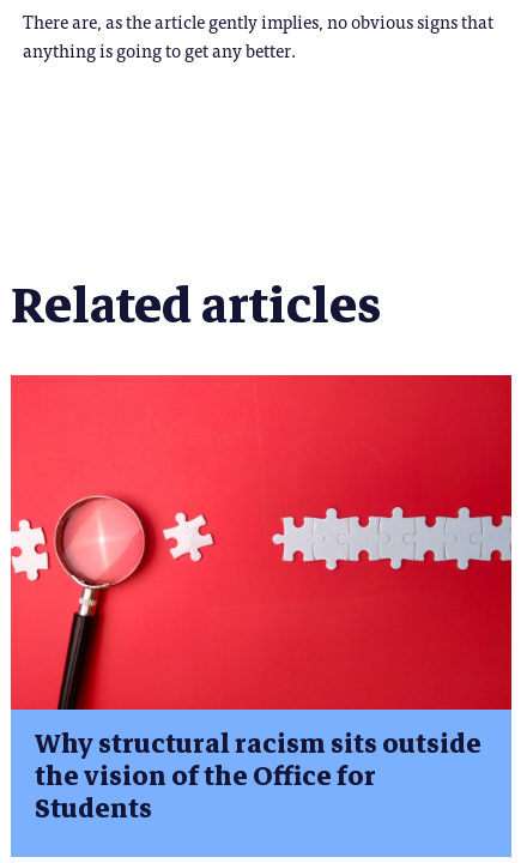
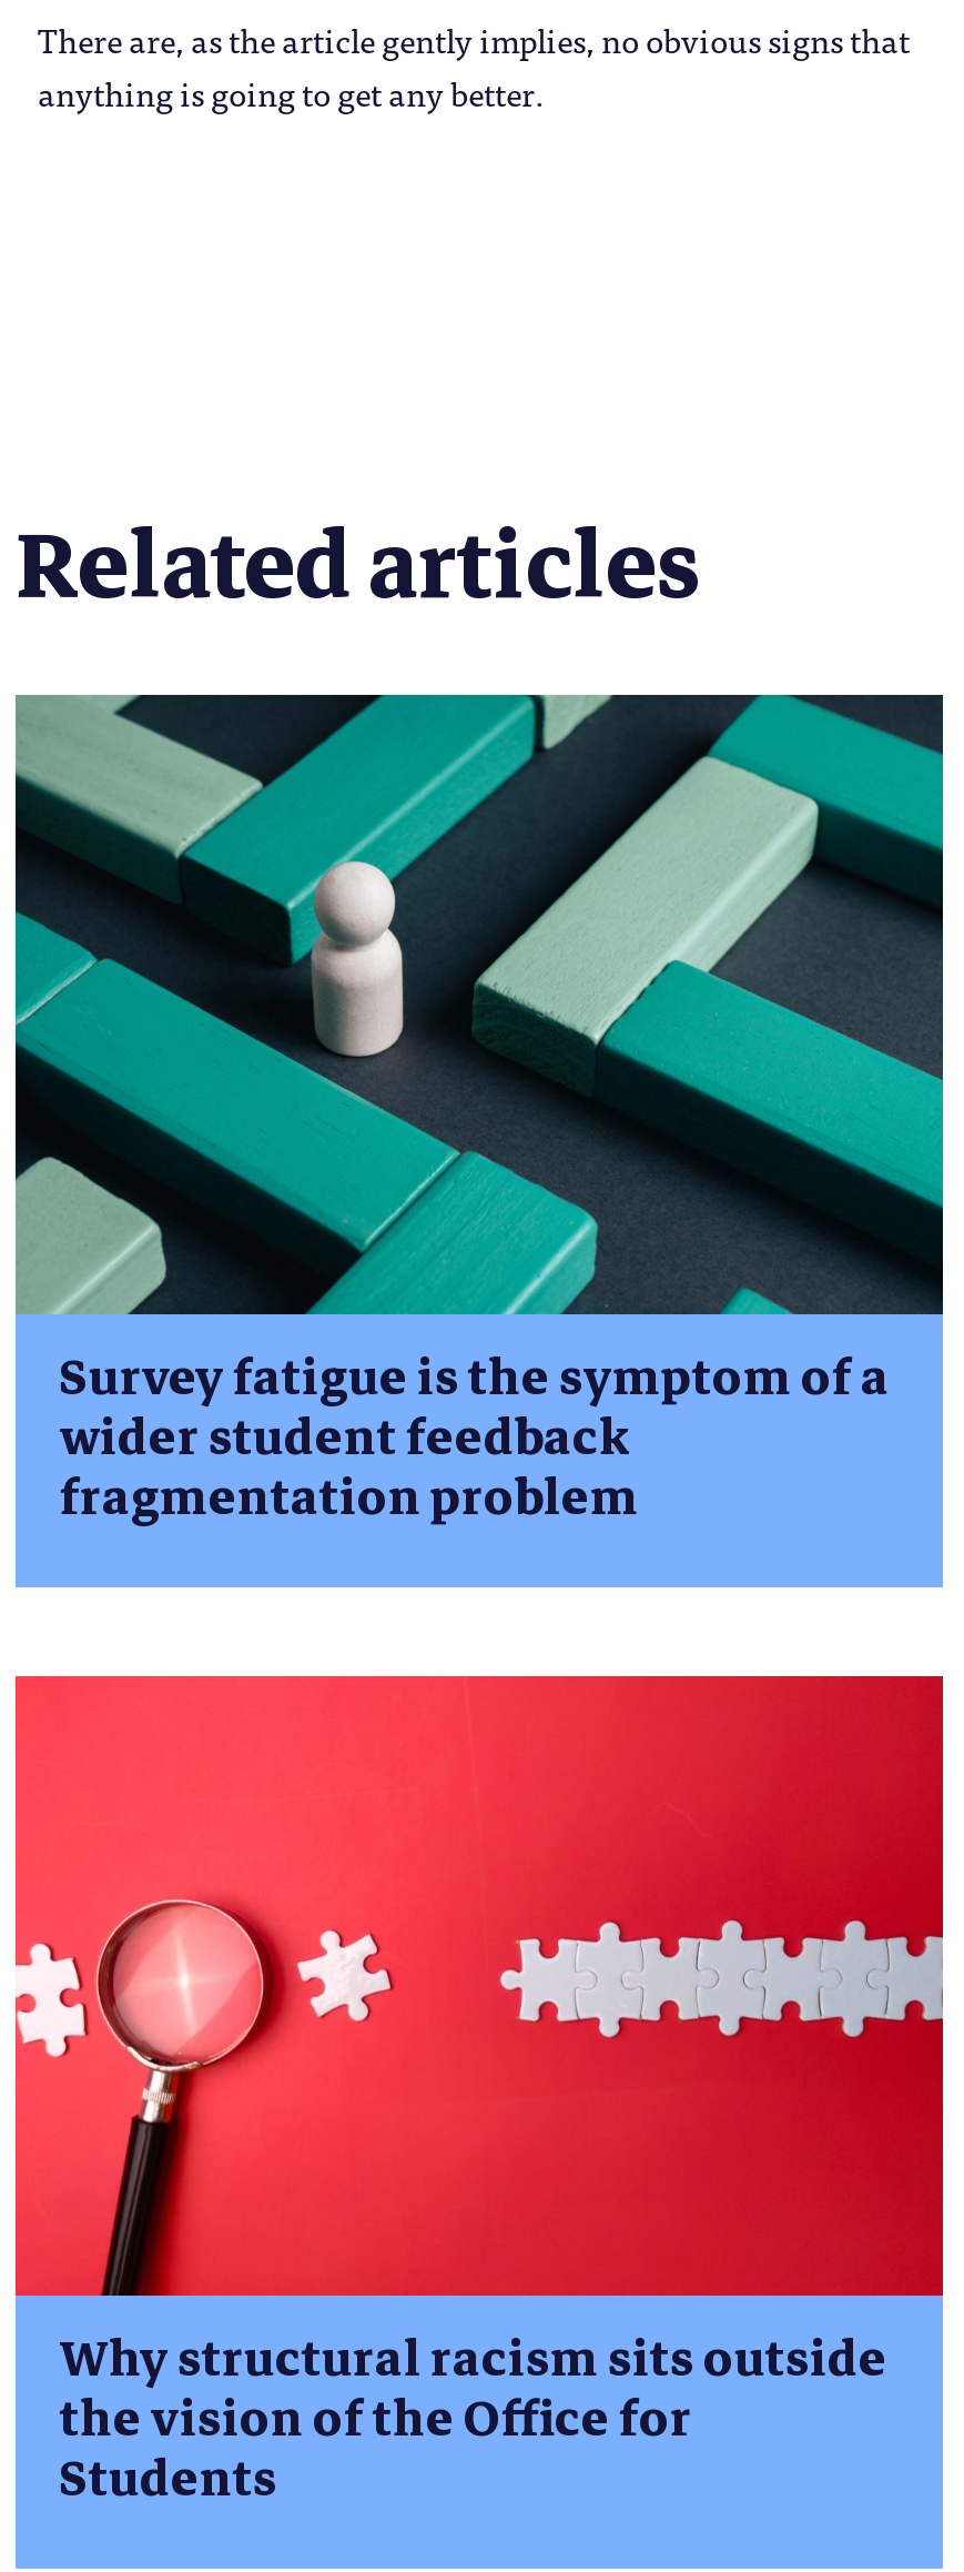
none -> [13,693,945,1538] [image] | Survey fatigue is the symptom of a | wider student feedback | fragmentation problem

